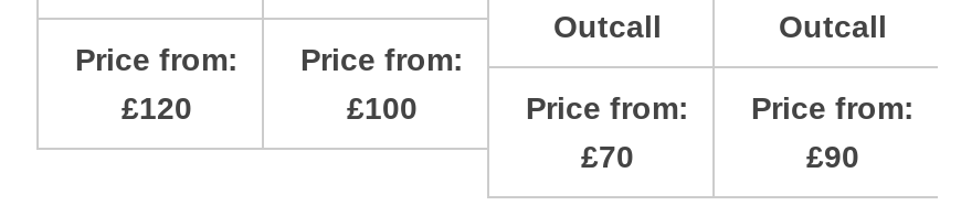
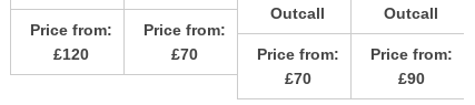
[347,90,418,126] £100 -> [171,45,197,63] £70

